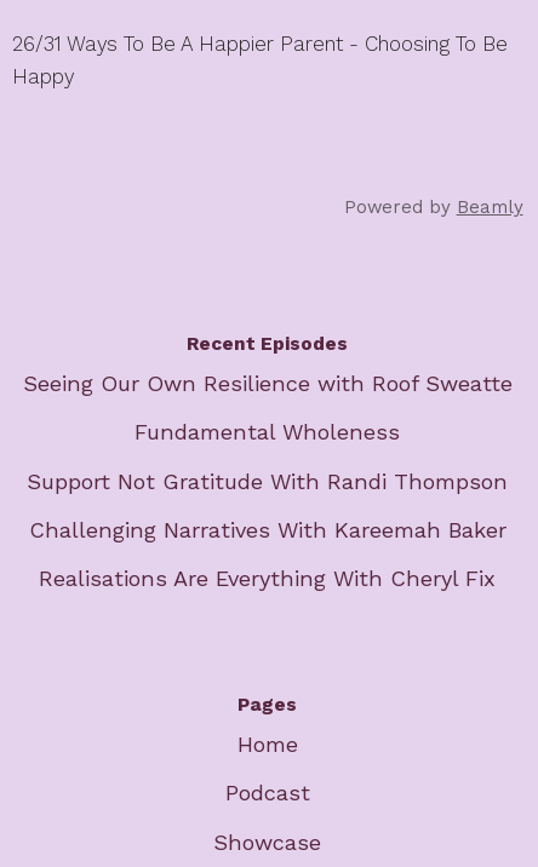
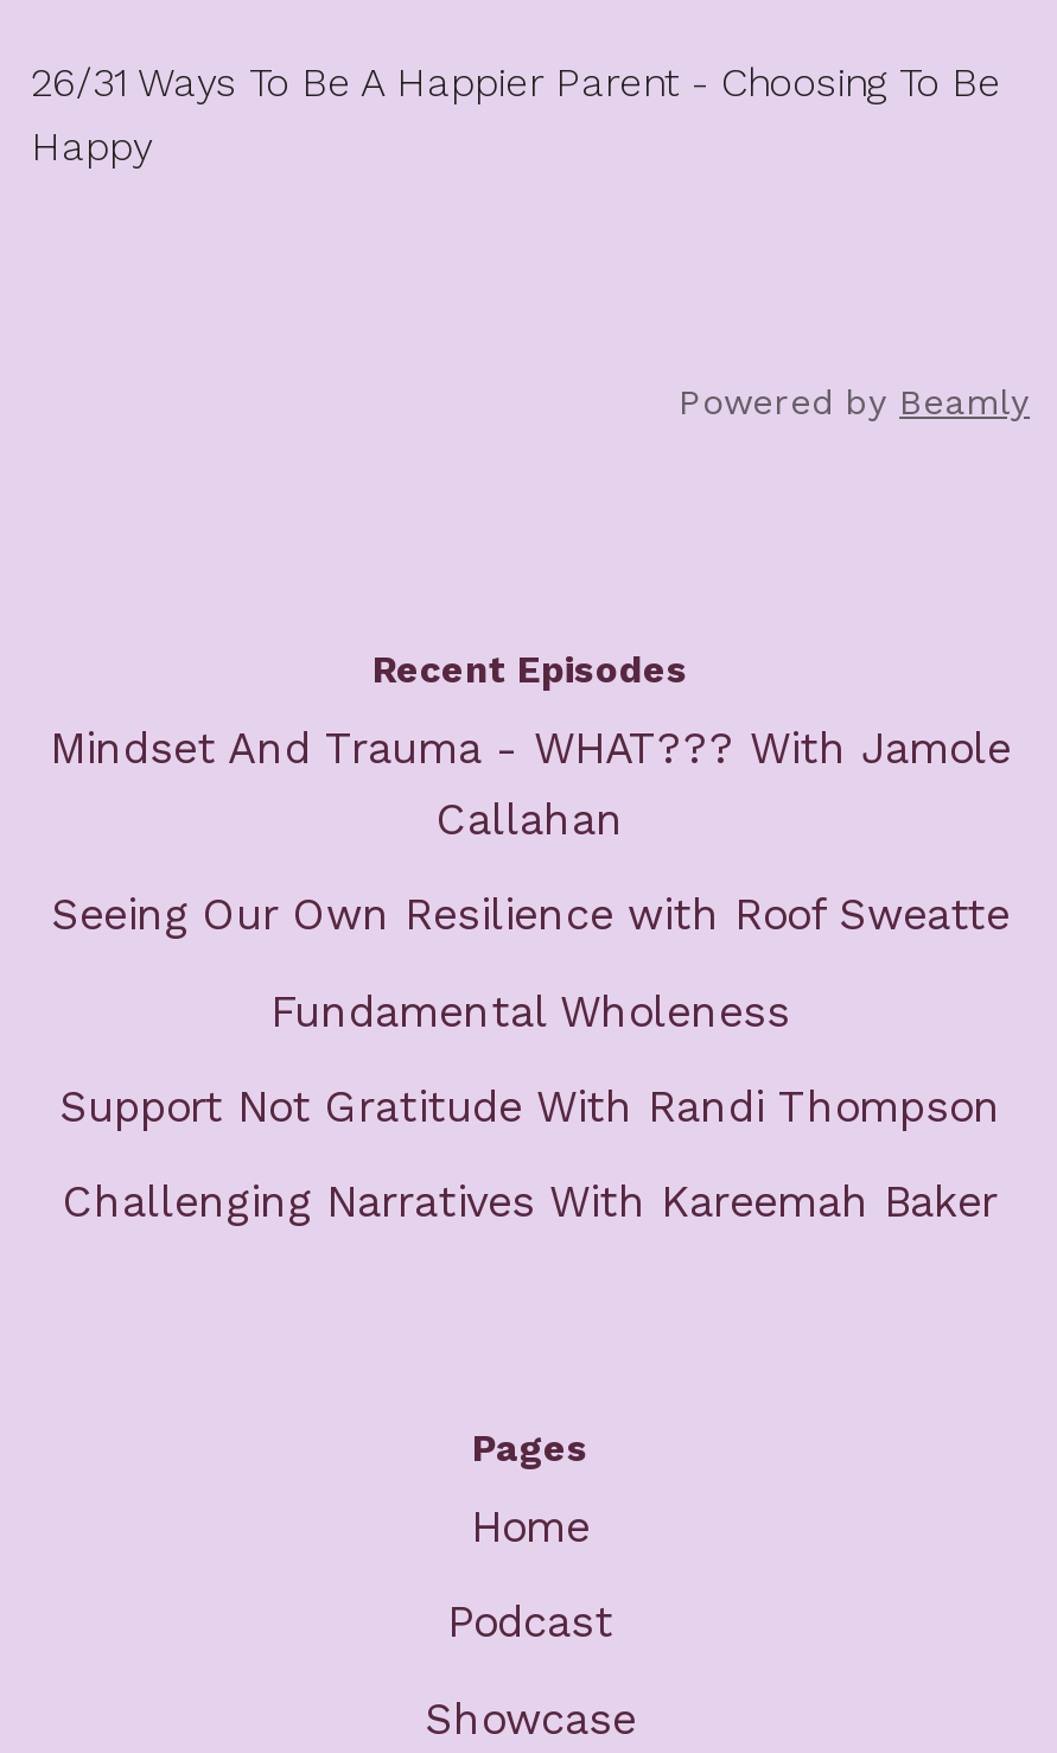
none -> [50,722,1011,843] Mindset And Trauma - WHAT??? With Jamole | Callahan
moved [23,370,513,542] -> [51,889,1010,1227]: Seeing Our Own Resilience with Roof Sweatte | Fundamental Wholeness | Support Not Gratitude With Randi Thompson | Challenging Narratives With Kareemah Baker
[39,566,496,591] Realisations Are Everything With Cheryl Fix -> none

